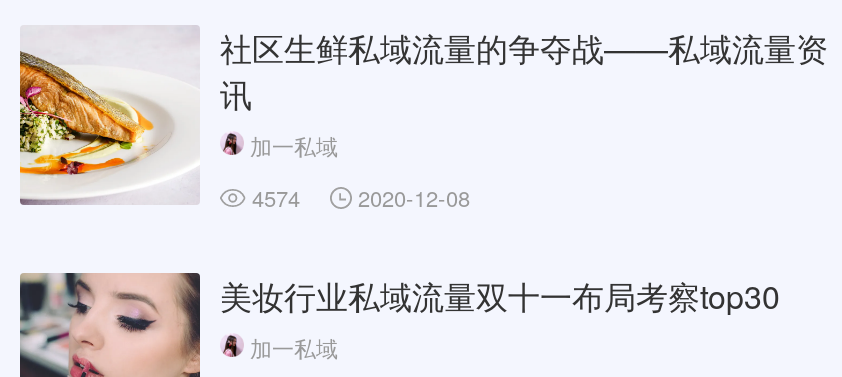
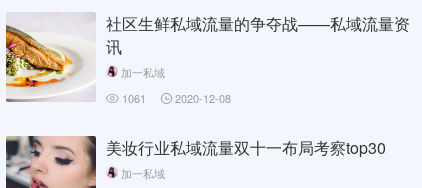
[252,181,470,213] 4574 2020-12-08 -> [122,90,231,106] 1061 2020-12-08

